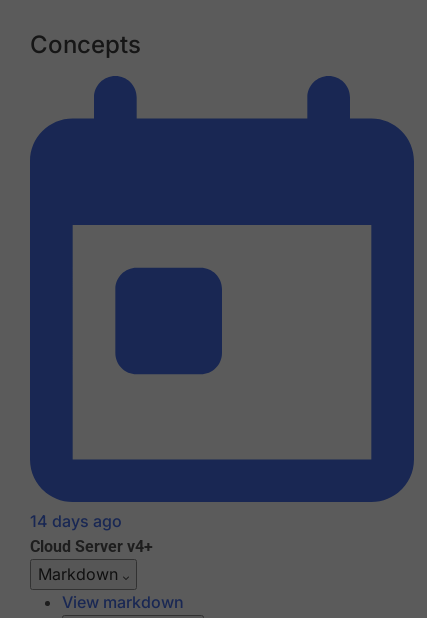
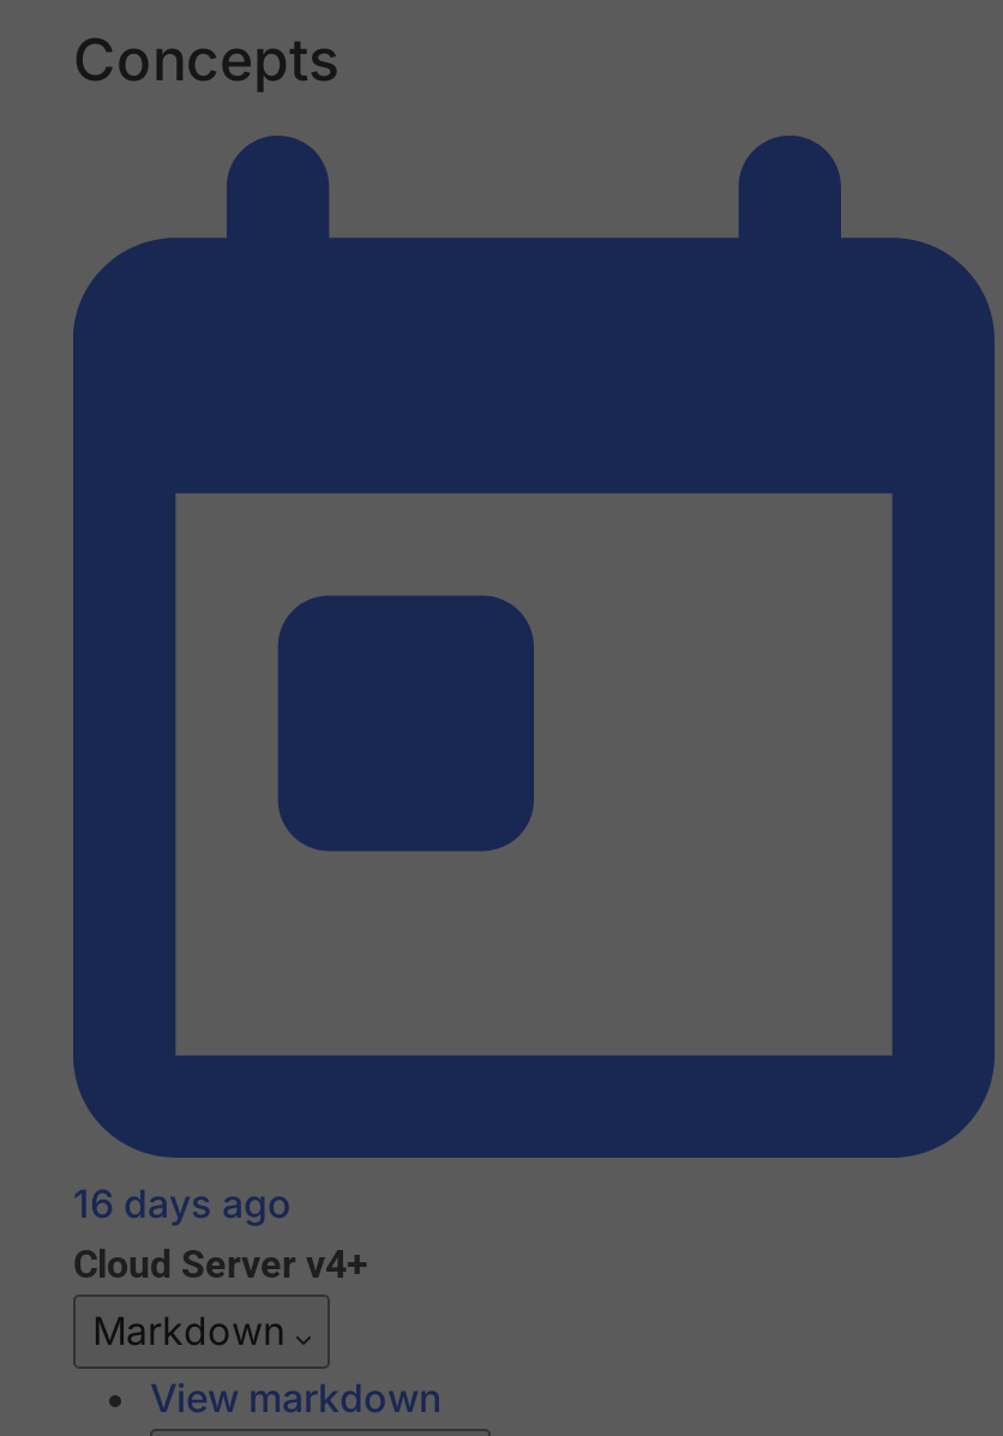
[30,511,122,531] 14 days ago -> [73,1180,292,1228] 16 days ago

